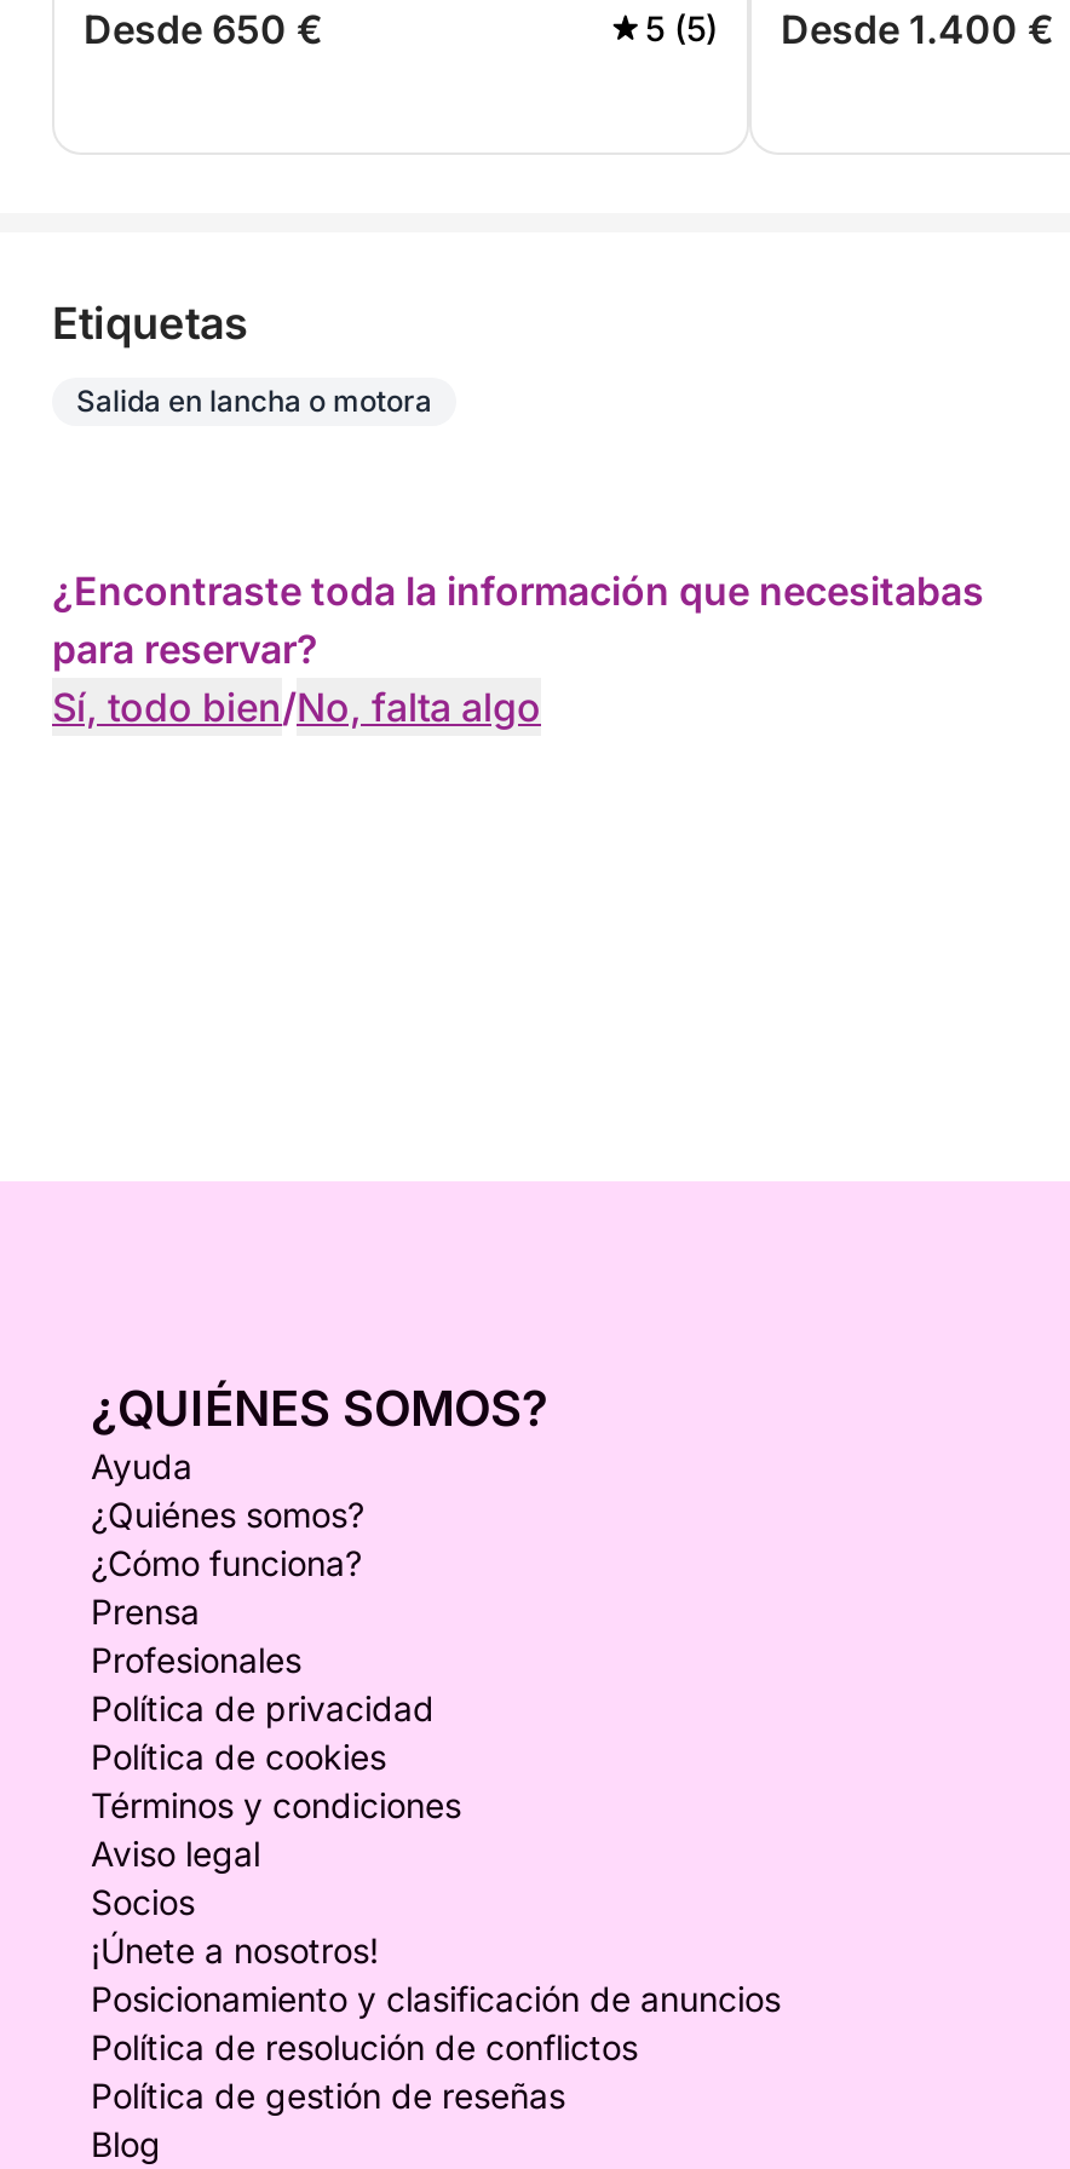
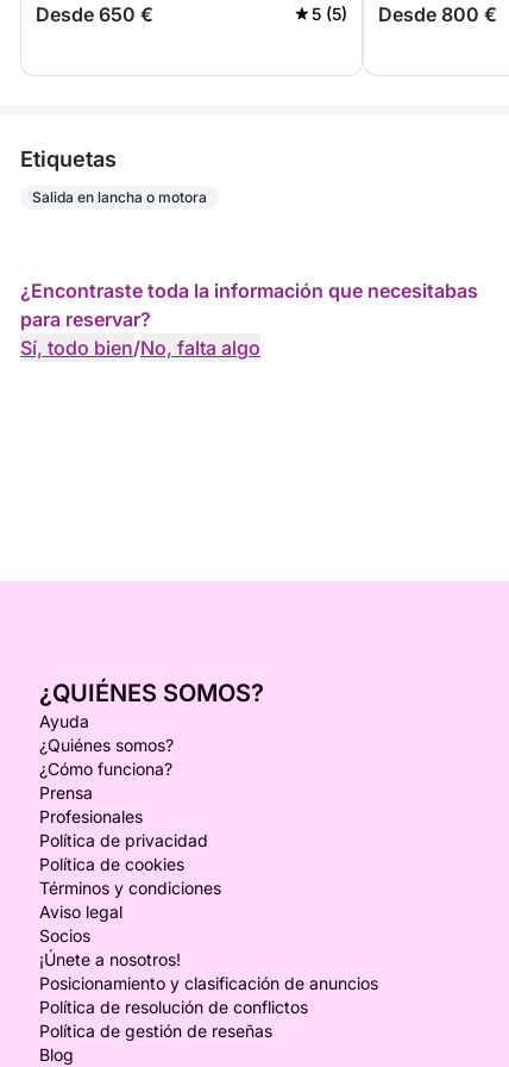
[645,5,1054,53] 5 (5) Desde 1.400 € -> [312,2,497,26] 5 (5) Desde 800 €

